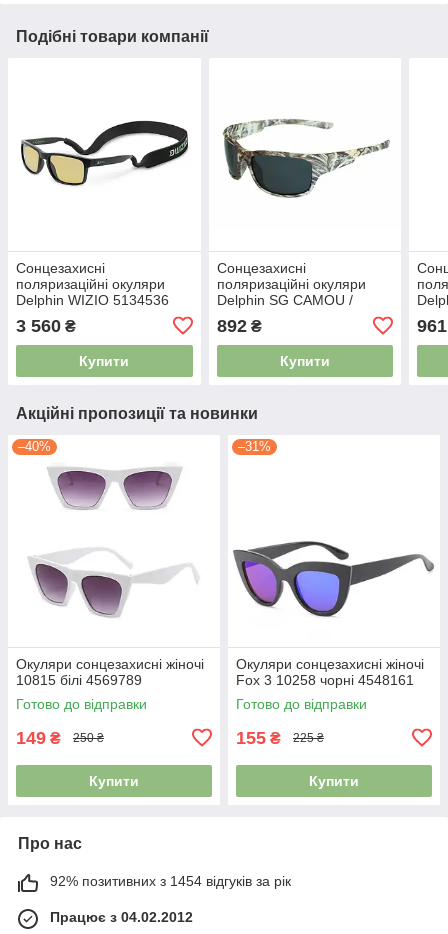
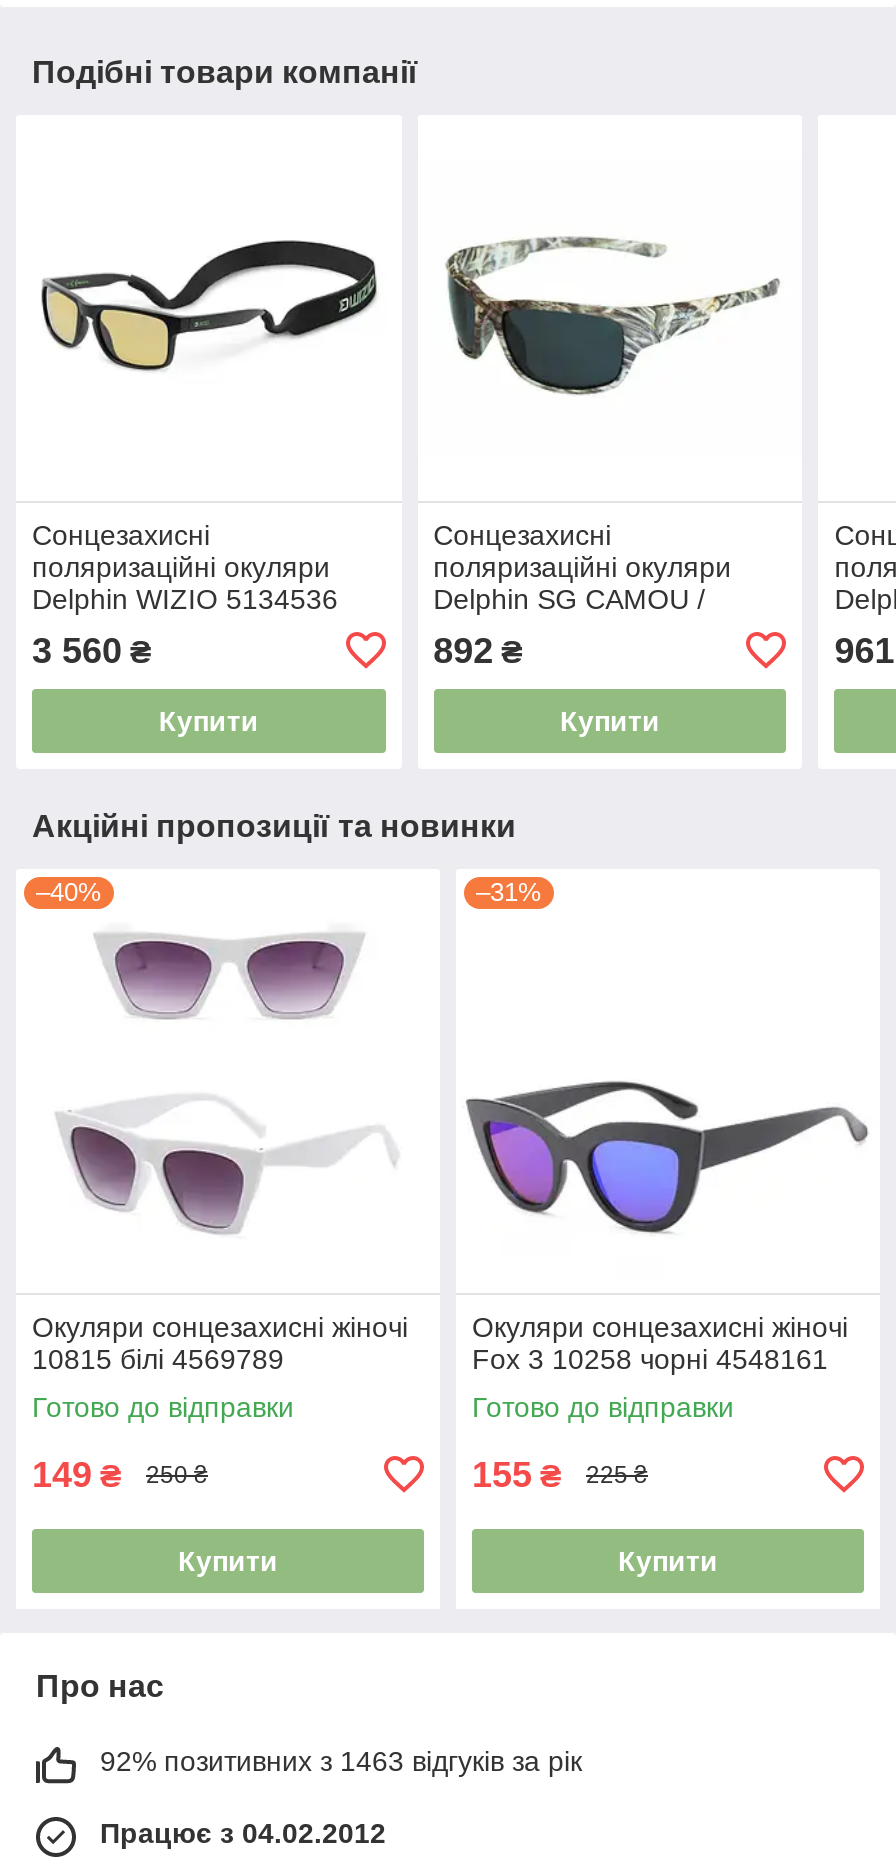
[50,873,291,889] 92% позитивних з 1454 відгуків за рік -> [100,1745,582,1777] 92% позитивних з 1463 відгуків за рік

